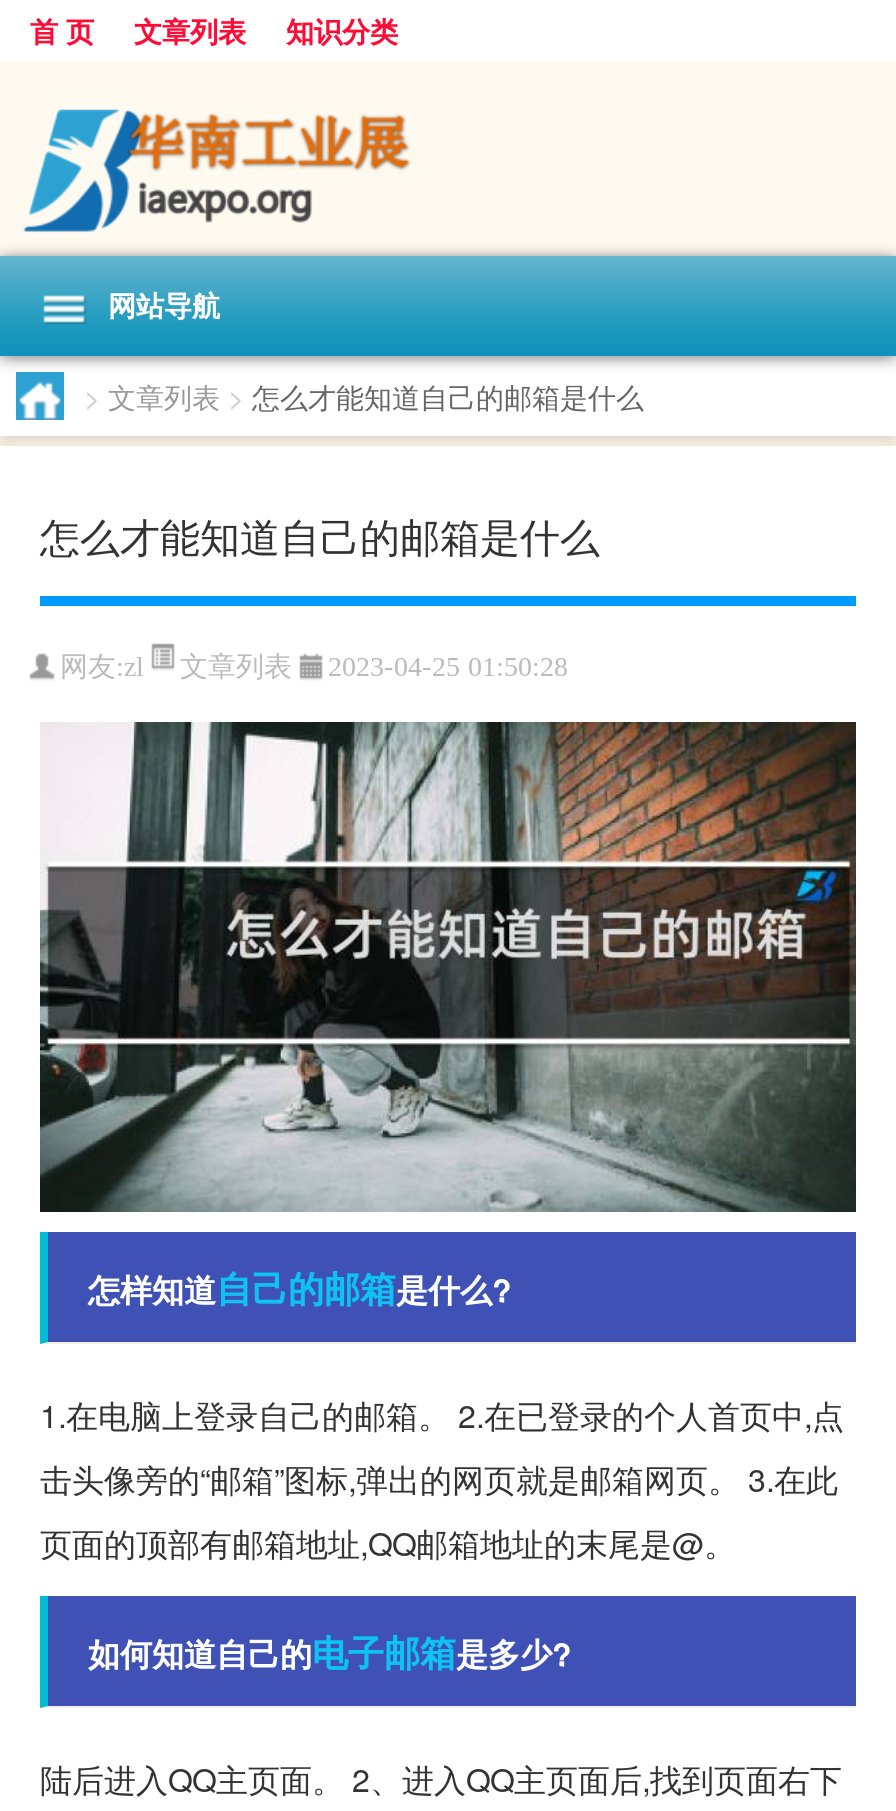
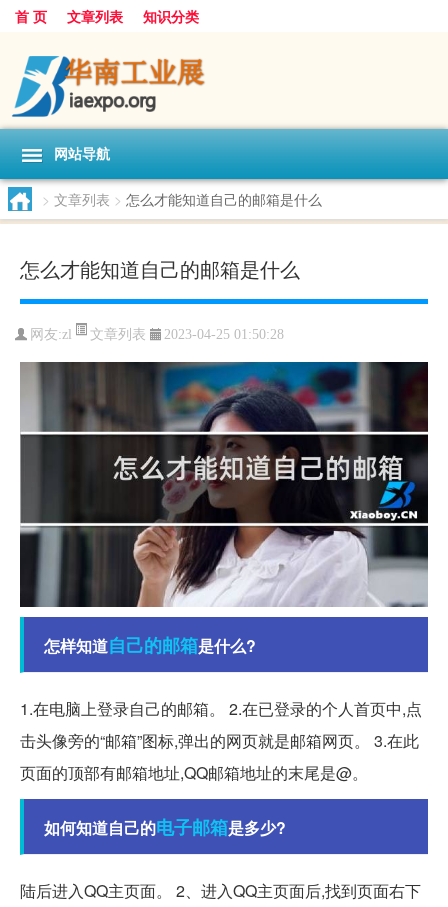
[38,720,856,1214] [image] -> [20,361,428,608] [image]

